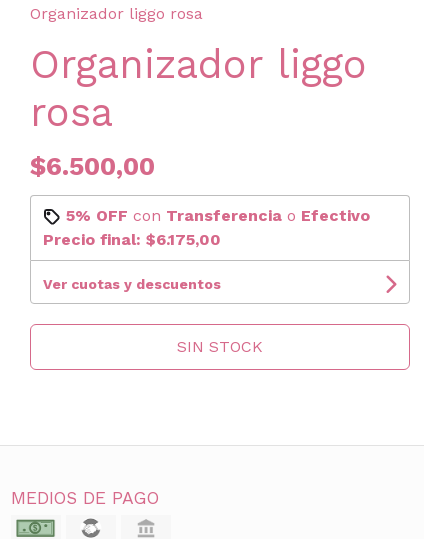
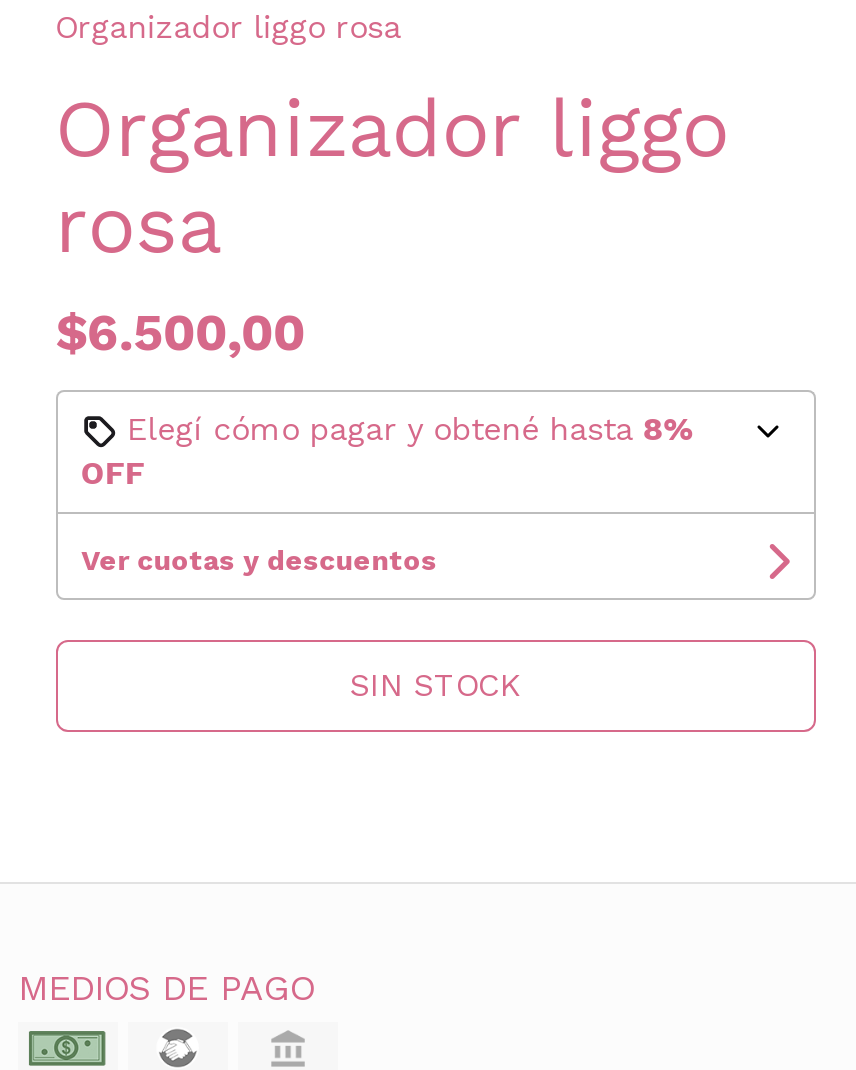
[43,206,370,249] 5% OFF con Transferencia o Efectivo | Precio final: $6.175,00 -> [81,409,695,491] Elegí cómo pagar y obtené hasta 8% | OFF

